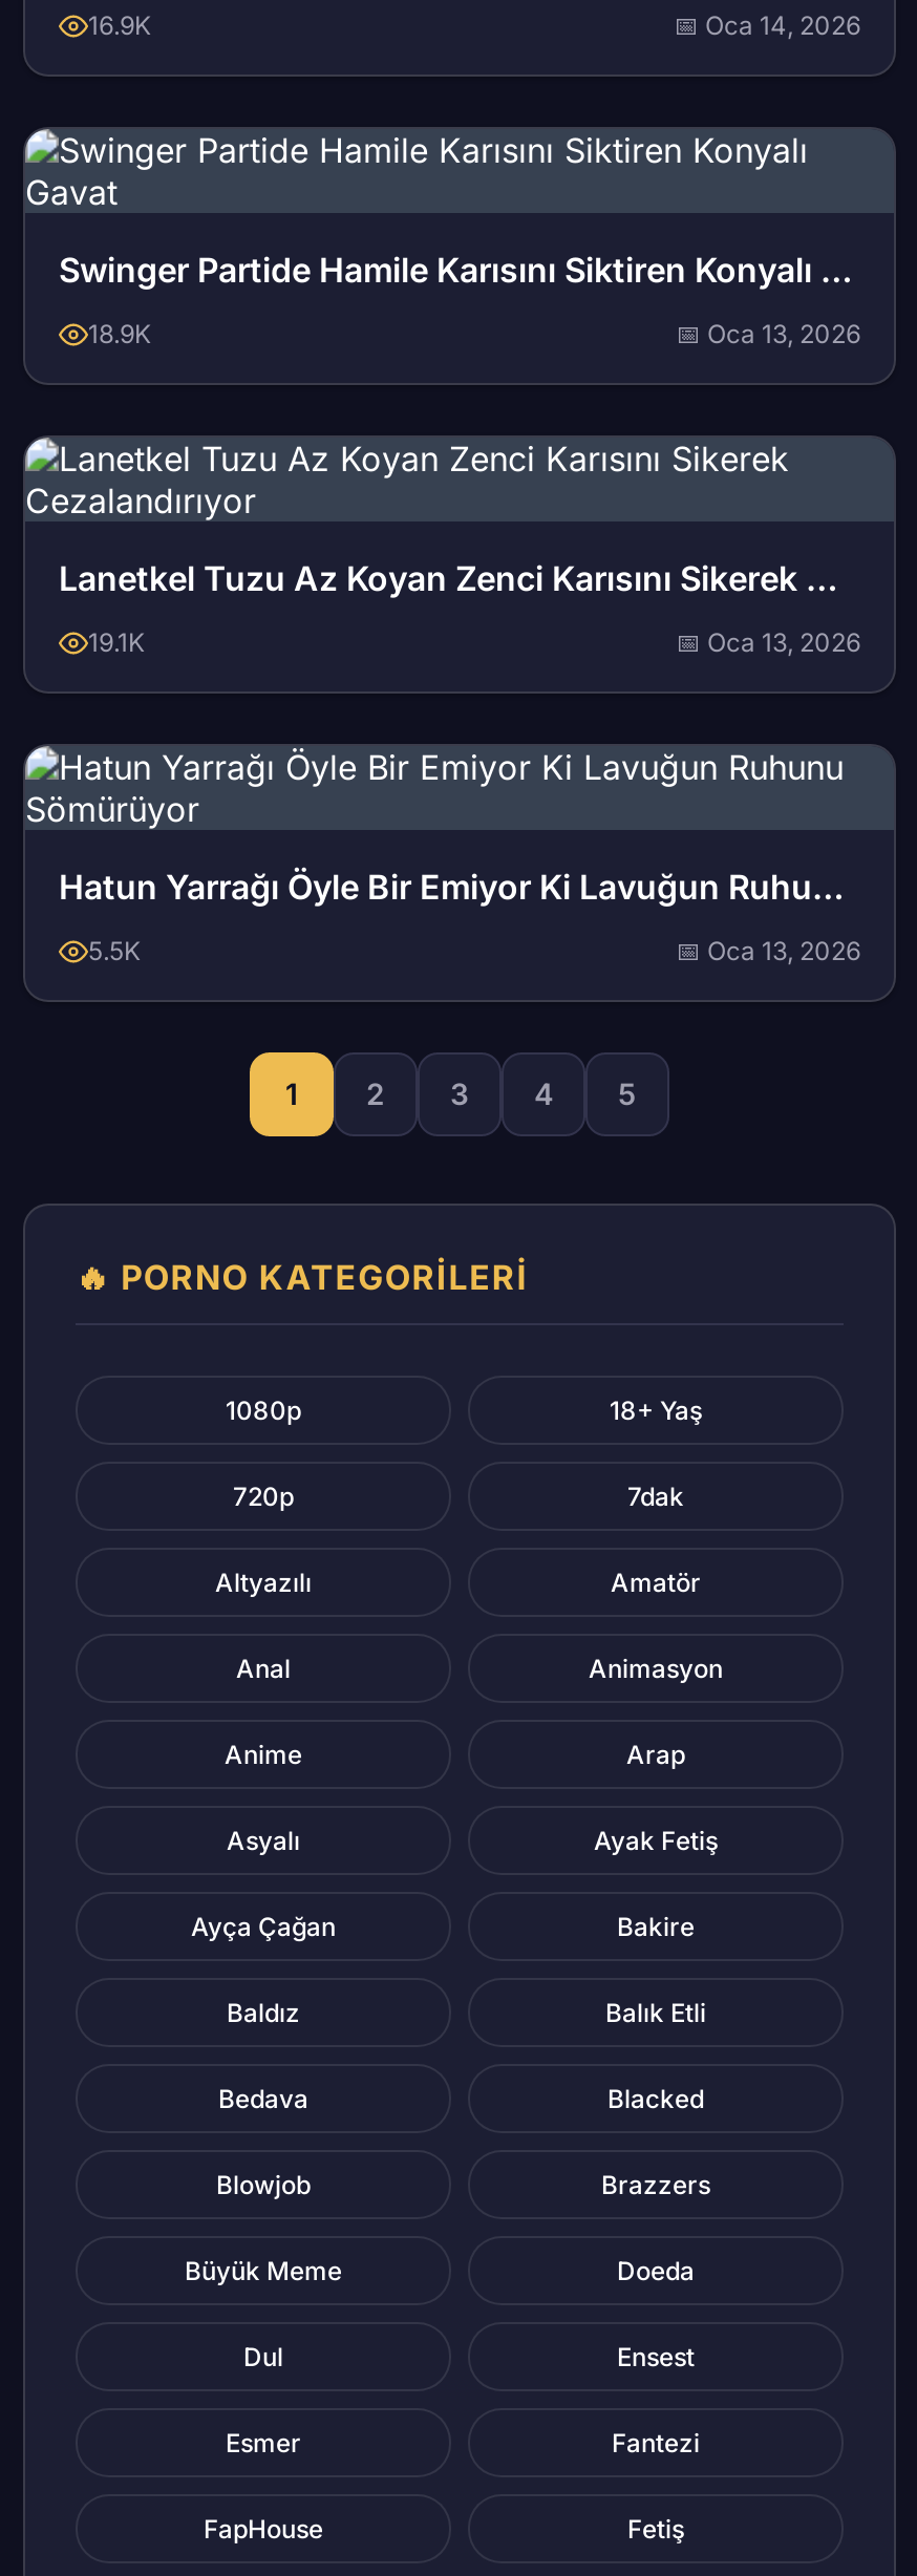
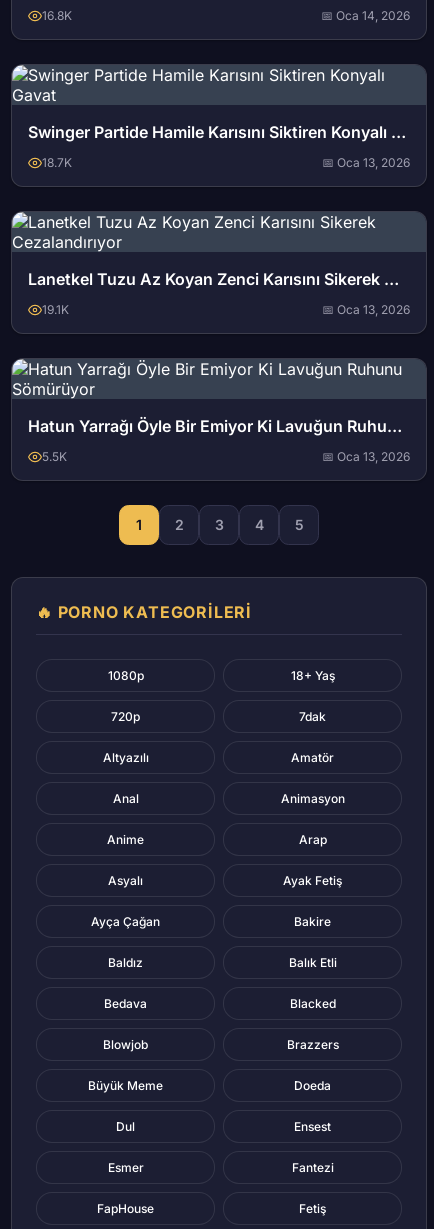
[88,9,151,41] 16.9K -> [42,8,72,23] 16.8K
[88,318,151,349] 18.9K -> [42,155,72,170] 18.7K

